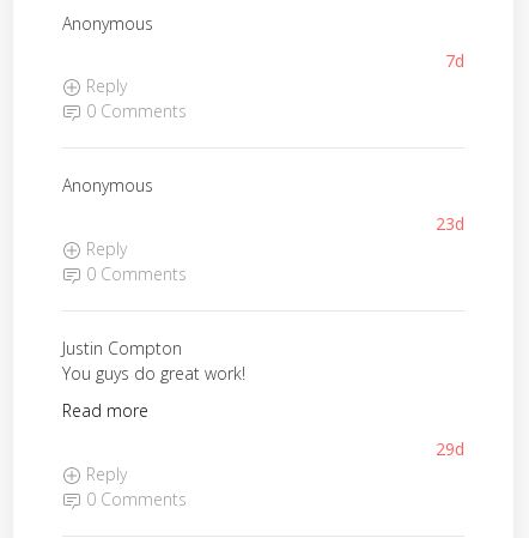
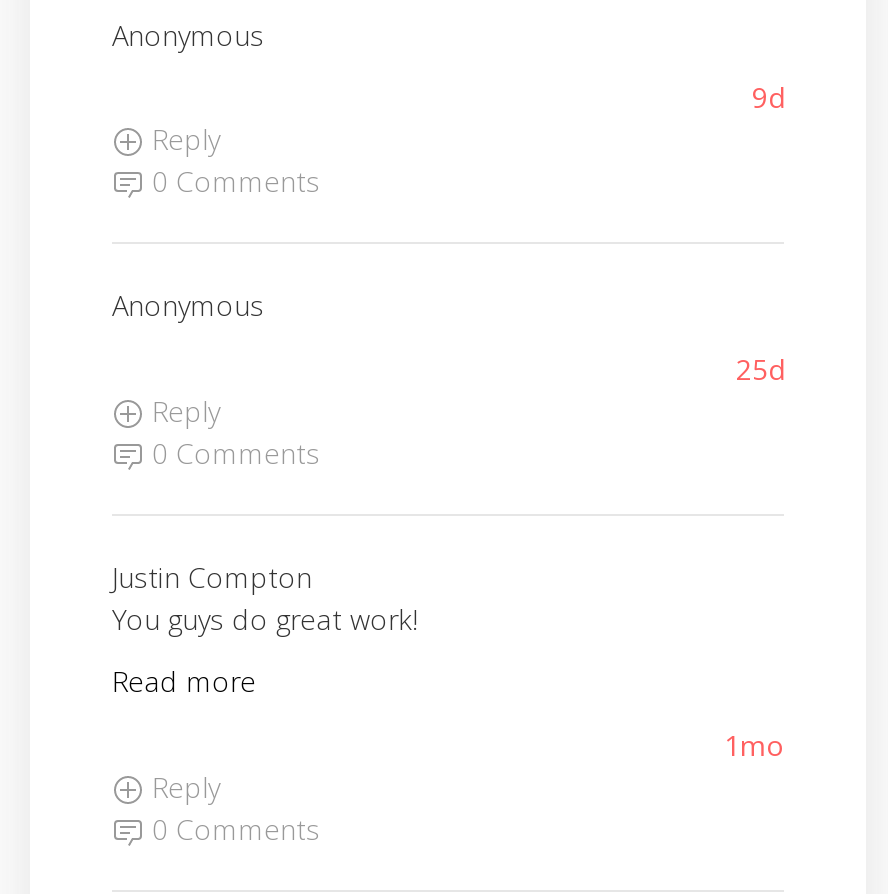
[445,49,464,72] 7d -> [752,78,784,116] 9d
[436,211,464,234] 23d -> [736,349,784,387] 25d
[436,437,464,460] 29d -> [724,725,784,763] 1mo

